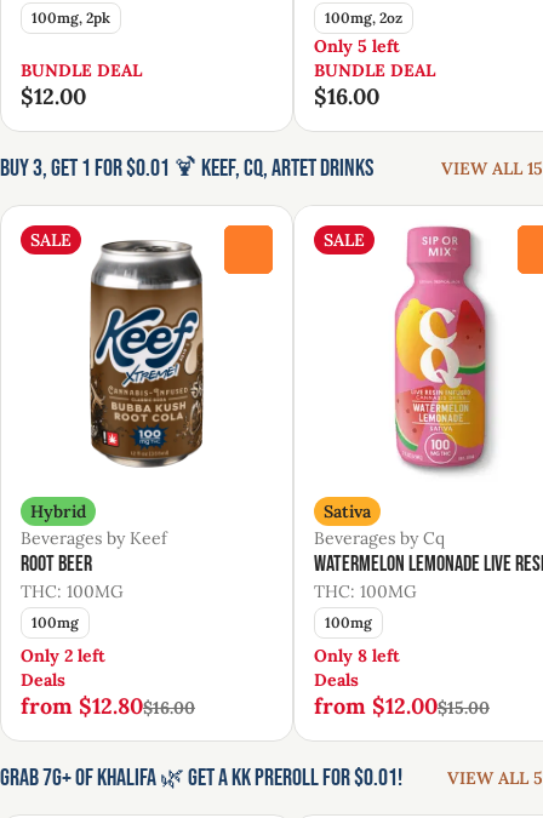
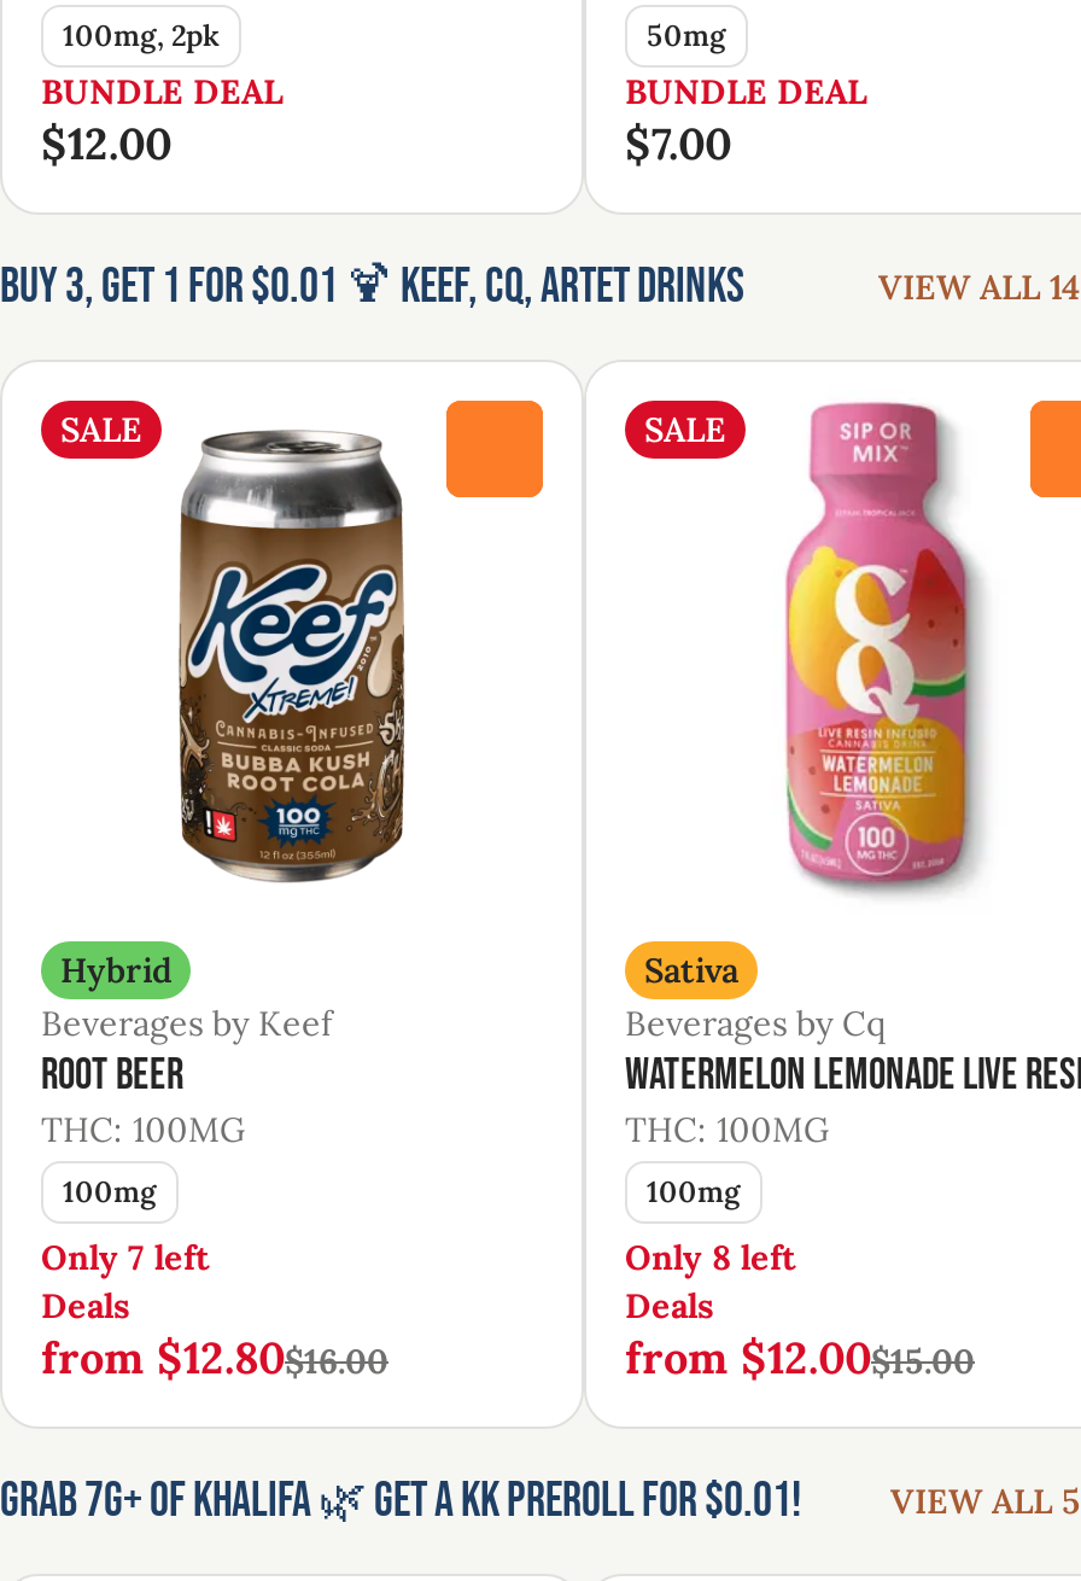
[314,8,402,57] 100mg, 2oz | Only 5 left -> [647,16,726,52] 50mg
[314,82,379,110] $16.00 -> [625,115,731,171] $7.00
[441,157,543,179] VIEW ALL 15 -> [878,265,1081,308] VIEW ALL 14
[21,644,105,666] Only 2 left -> [41,1235,210,1279] Only 7 left

